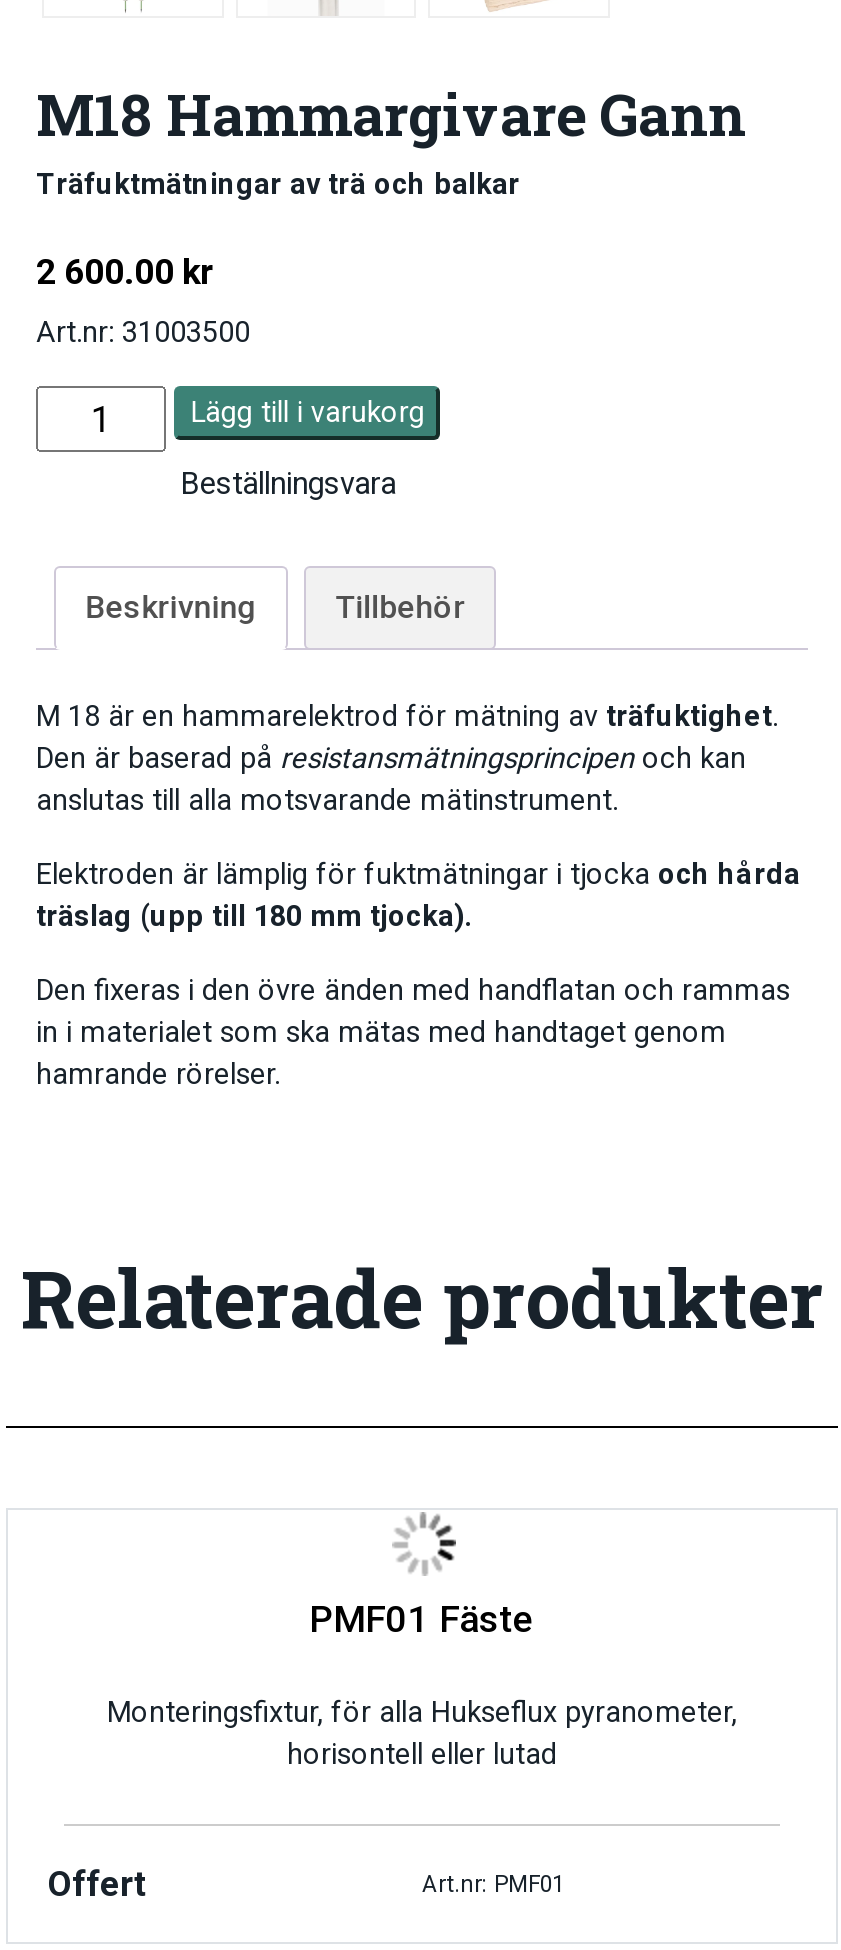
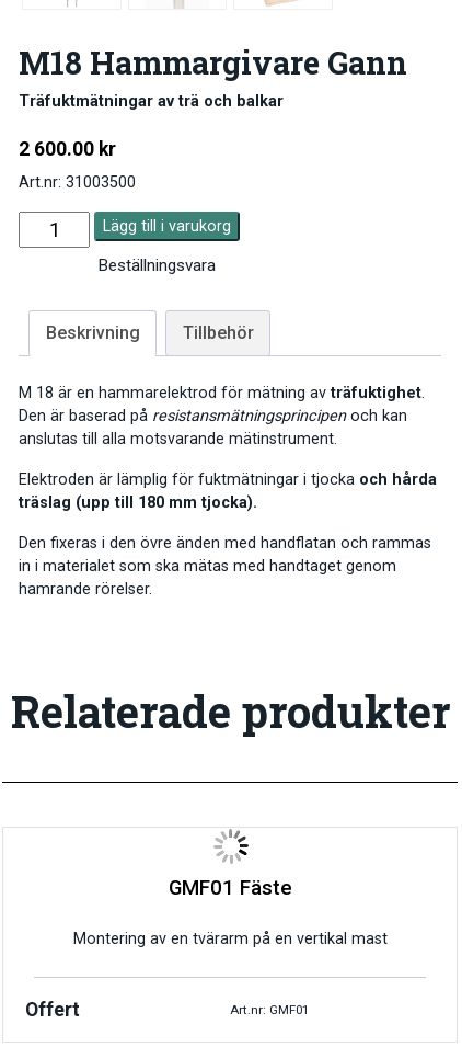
[309,1598,535,1642] PMF01 Fäste -> [168,876,292,900] GMF01 Fäste
[107,1696,737,1772] Monteringsfixtur, för alla Hukseflux pyranometer, | horisontell eller lutad -> [73,930,387,949] Montering av en tvärarm på en vertikal mast
[422,1869,564,1897] Art.nr: PMF01 -> [230,1002,309,1017] Art.nr: GMF01

